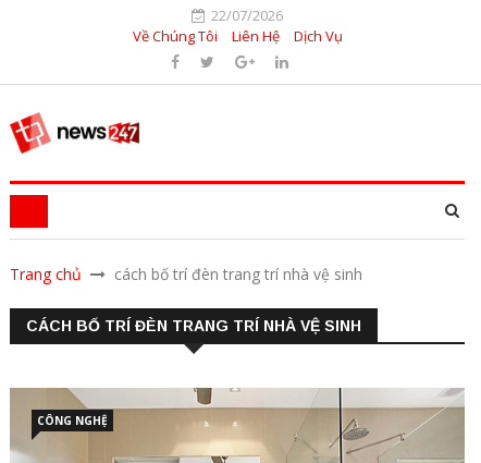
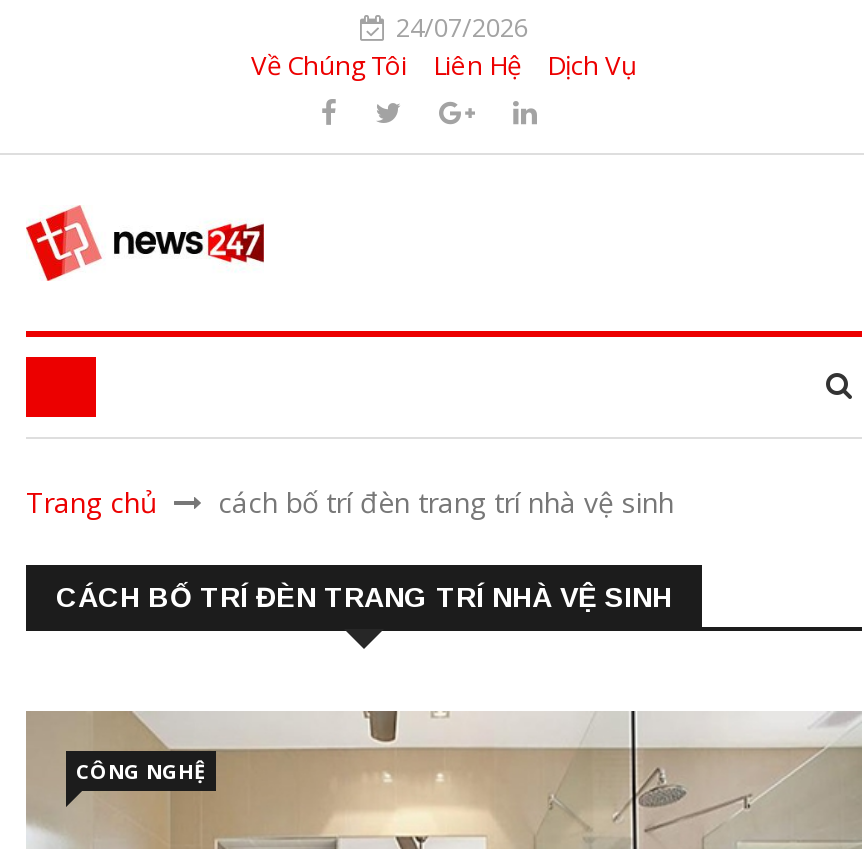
[211,5,283,25] 22/07/2026 -> [396,9,528,45] 24/07/2026

